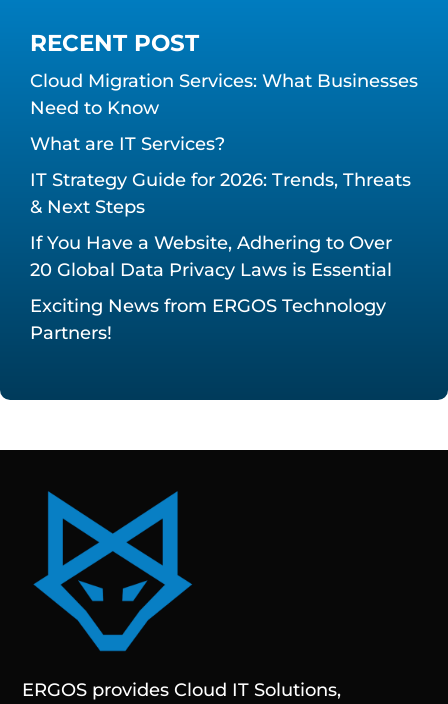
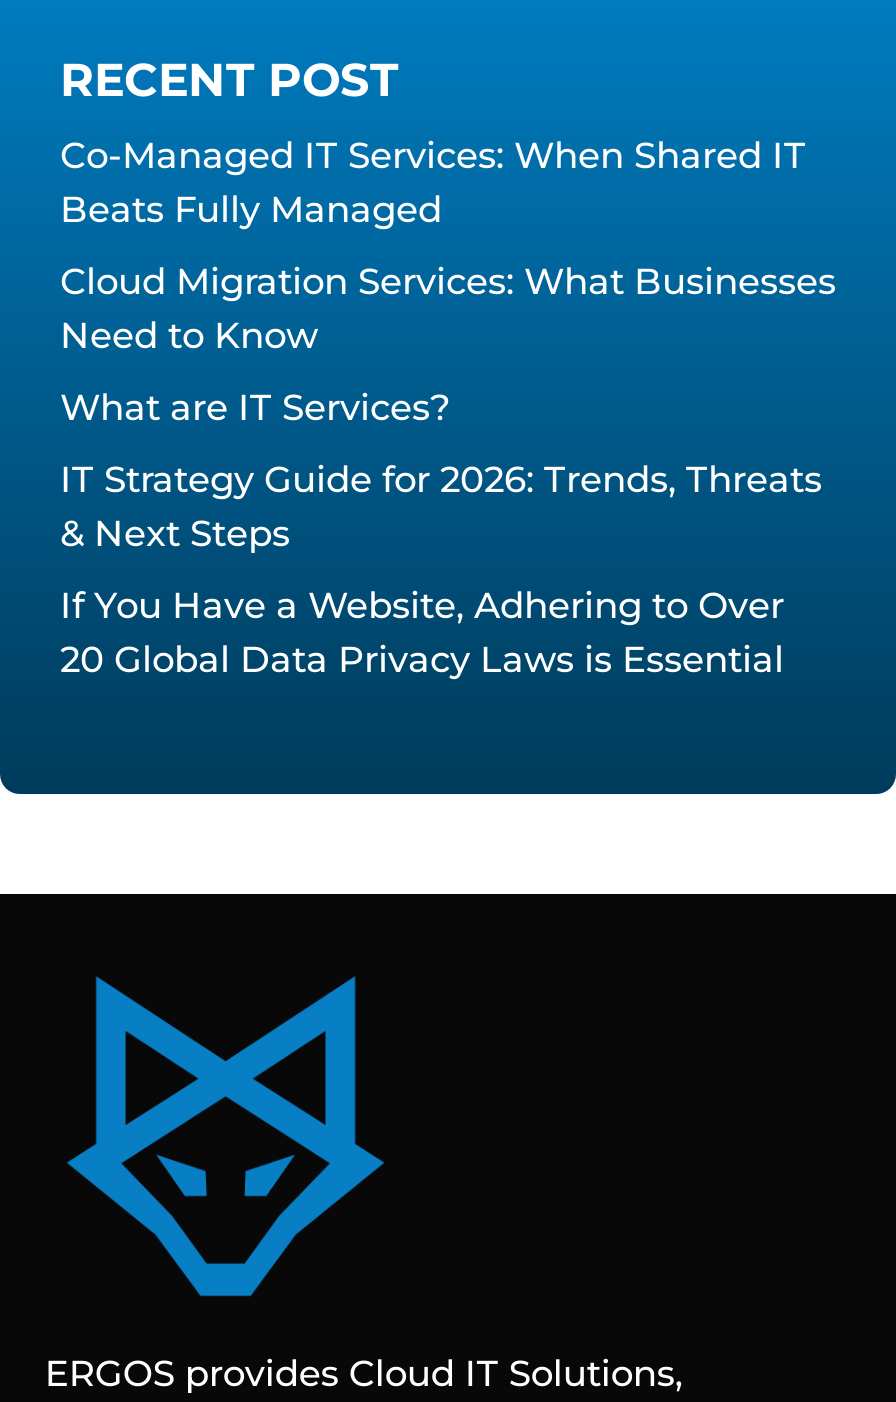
none -> [60,134,806,232] Co-Managed IT Services: When Shared IT | Beats Fully Managed
moved [30,70,418,281] -> [60,260,836,682]: Cloud Migration Services: What Businesses | Need to Know | What are IT Services? | IT Strategy Guide for 2026: Trends, Threats | & Next Steps | If You Have a Website, Adhering to Over | 20 Global Data Privacy Laws is Essential
[30,295,386,344] Exciting News from ERGOS Technology | Partners! -> none

